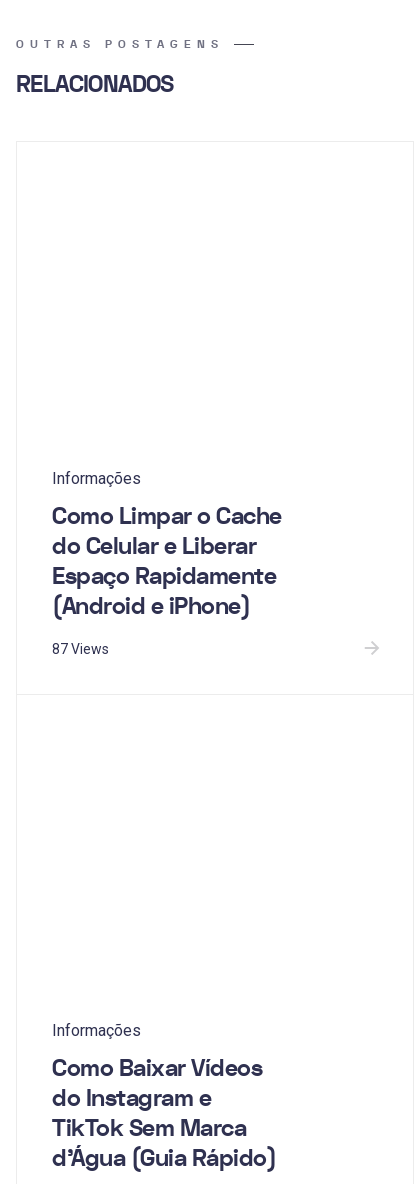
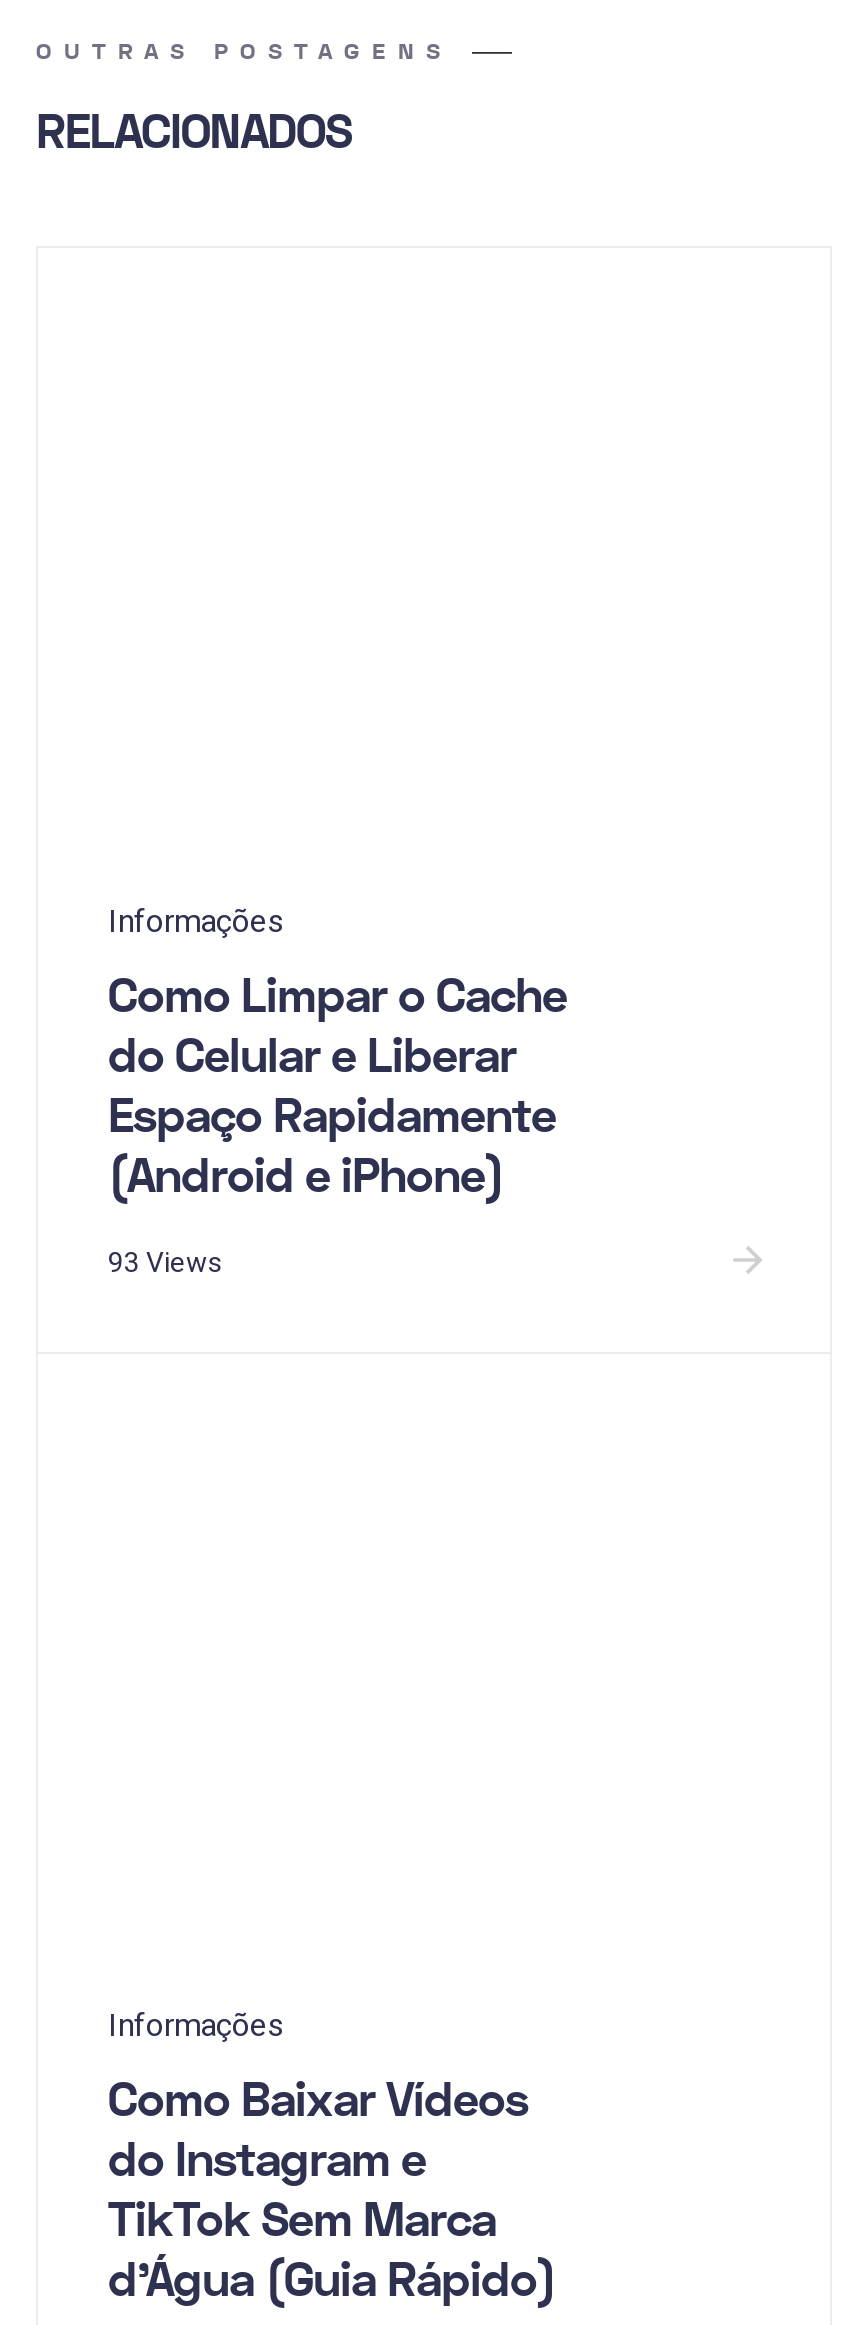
[52,641,109,657] 87 Views -> [108,1245,222,1277] 93 Views

